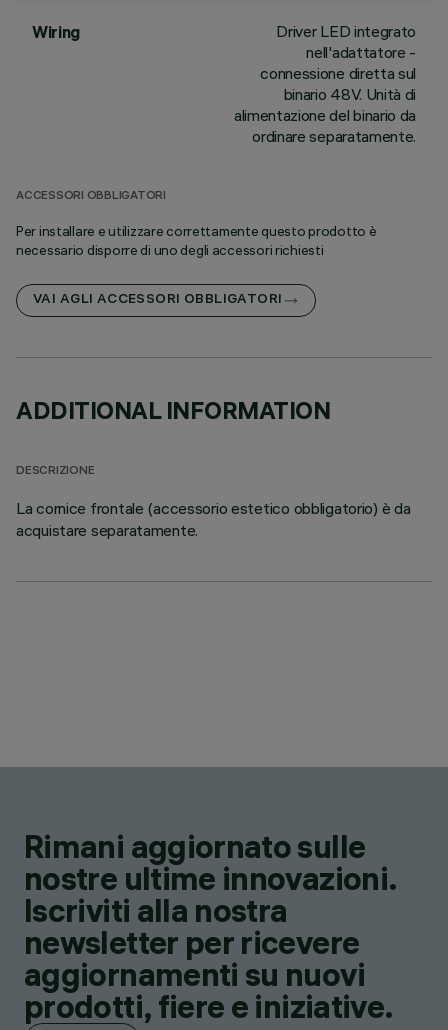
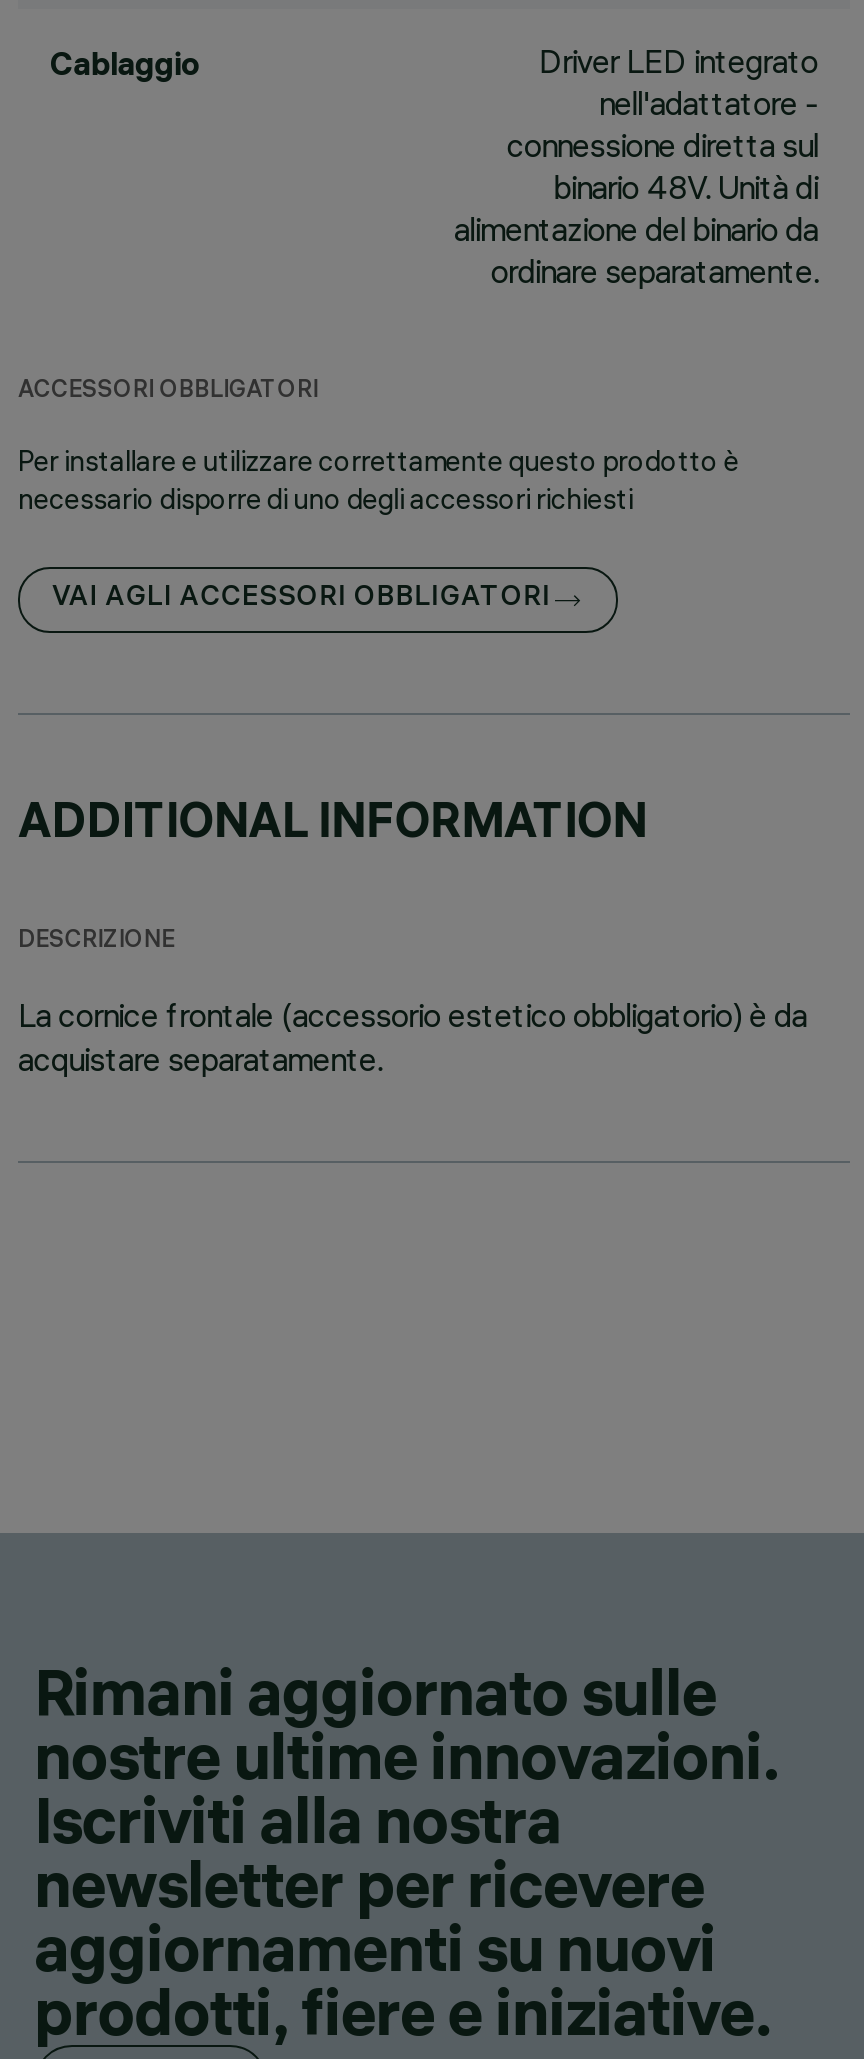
[32,22,80,42] Wiring -> [50,43,200,83] Cablaggio

